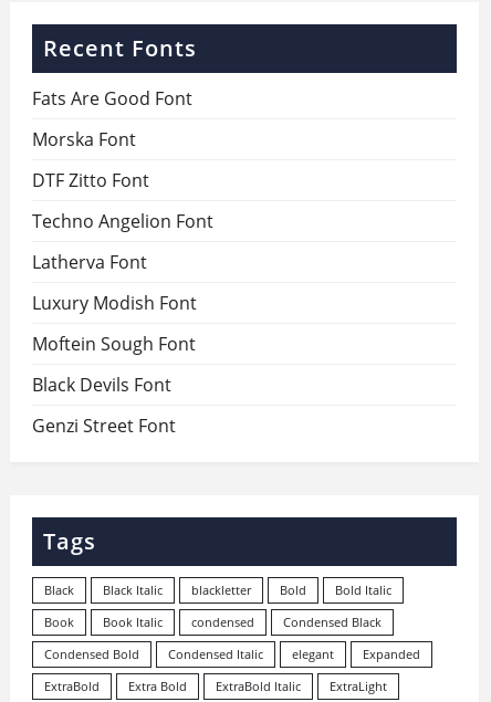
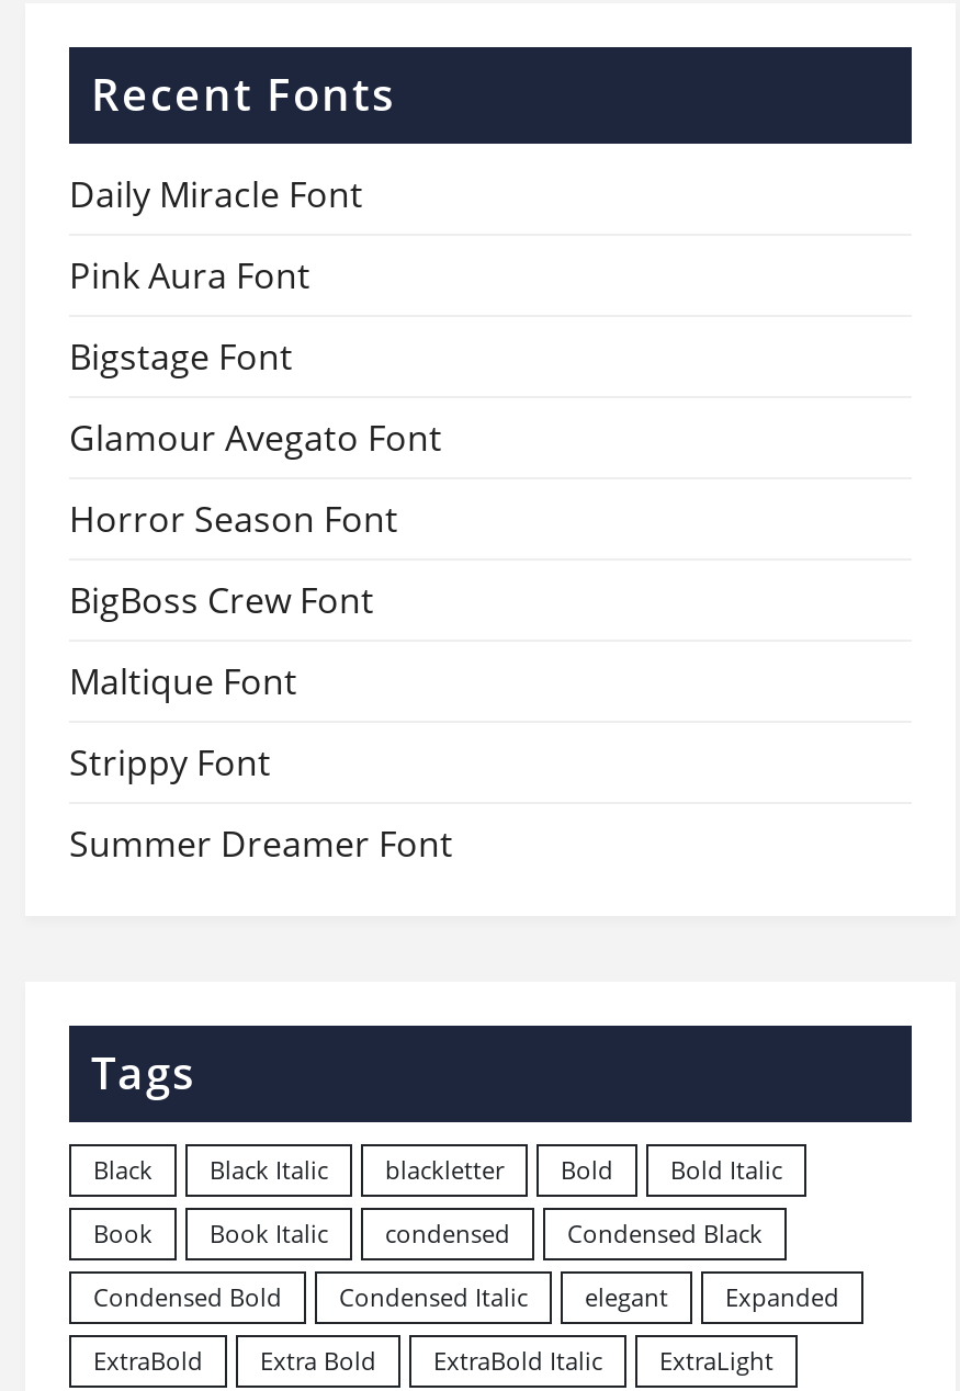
[32,86,192,110] Fats Are Good Font -> [69,169,363,217] Daily Miracle Font
[32,127,136,151] Morska Font -> [69,250,310,299] Pink Aura Font
[32,168,149,192] DTF Zitto Font -> [69,332,293,380] Bigstage Font
[32,208,213,233] Techno Angelion Font -> [69,413,442,461] Glamour Avegato Font
[32,249,147,274] Latherva Font -> [69,494,398,542] Horror Season Font
[32,290,197,315] Luxury Modish Font -> [69,575,374,623] BigBoss Crew Font
[32,331,196,356] Moftein Sough Font -> [69,656,297,704] Maltique Font
[32,372,171,396] Black Devils Font -> [69,737,271,786] Strippy Font
[32,413,176,437] Genzi Street Font -> [69,819,453,867] Summer Dreamer Font

